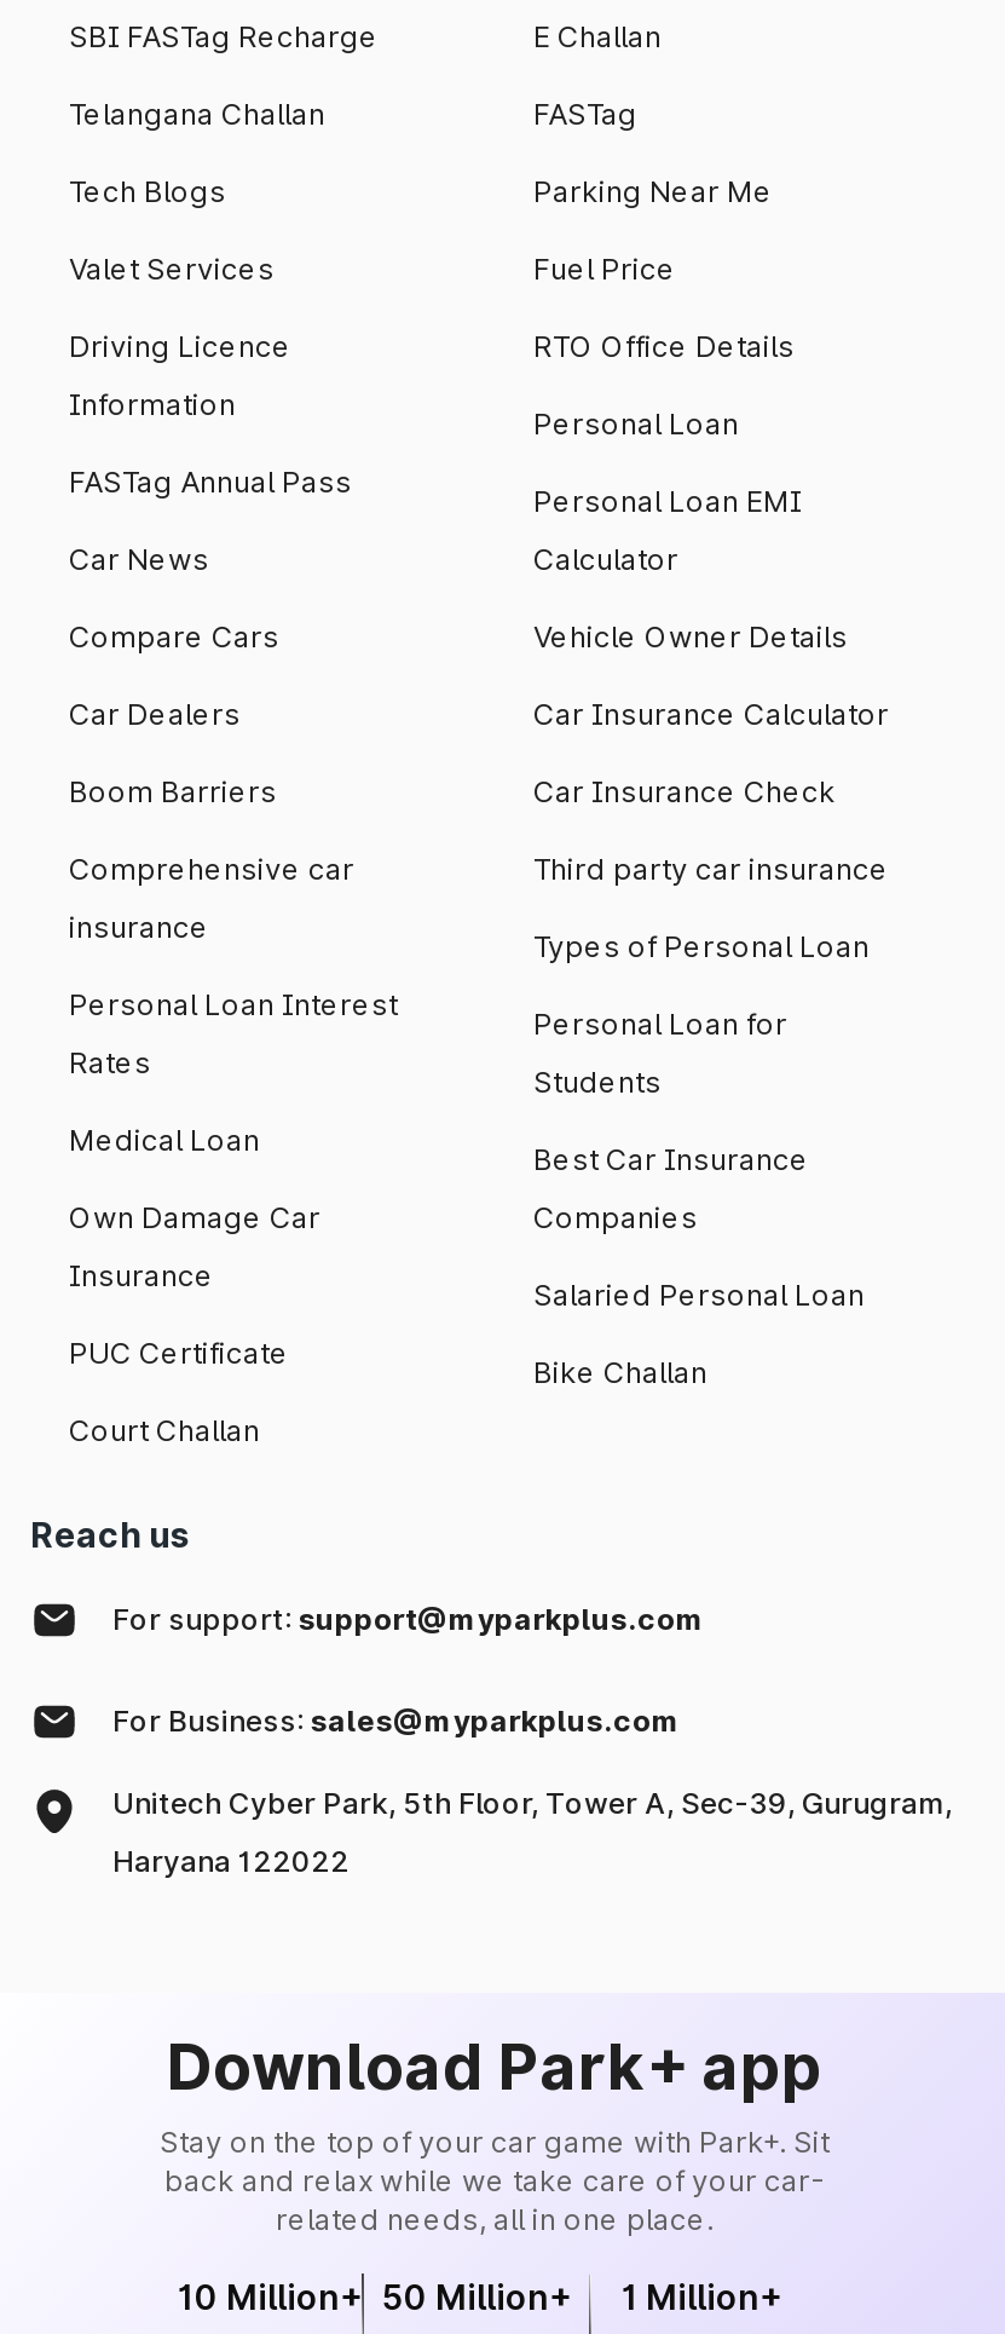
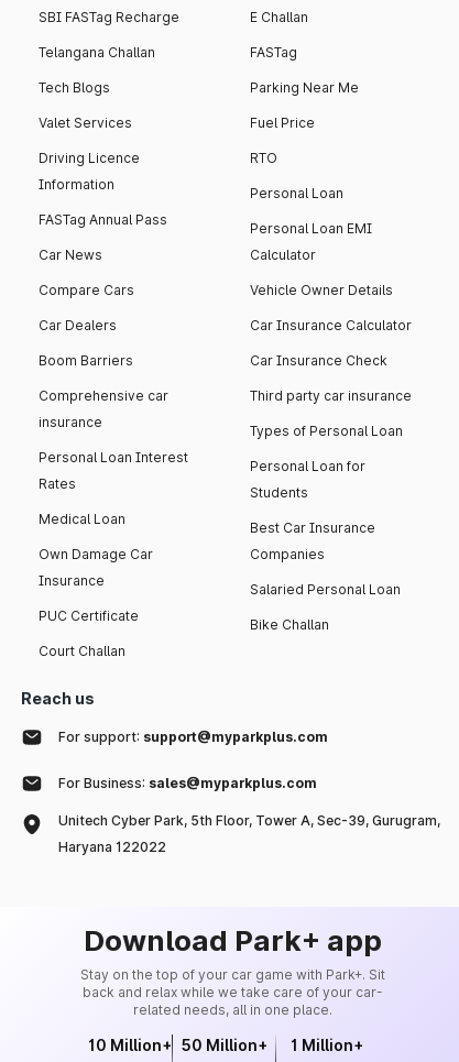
[533,328,795,364] RTO Office Details -> [250,150,277,166] RTO

